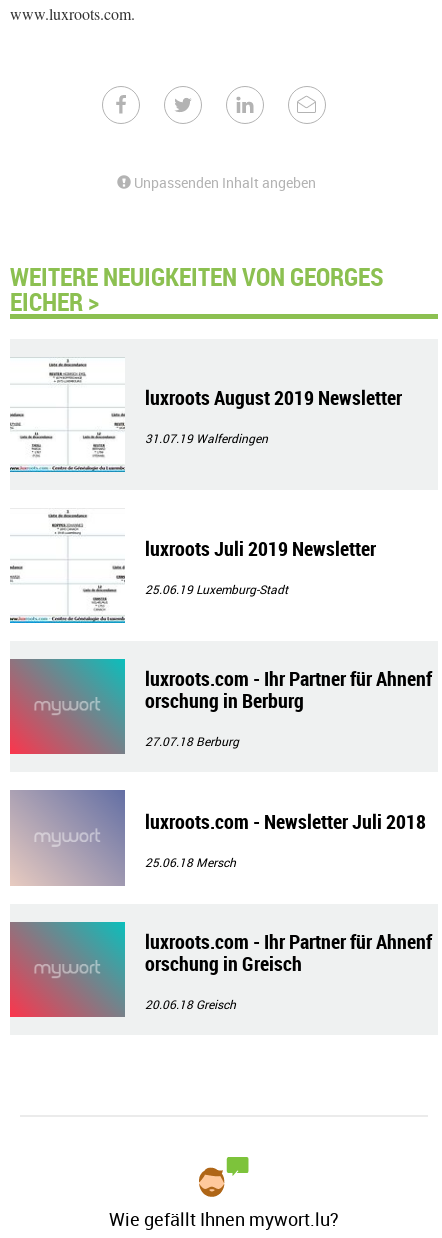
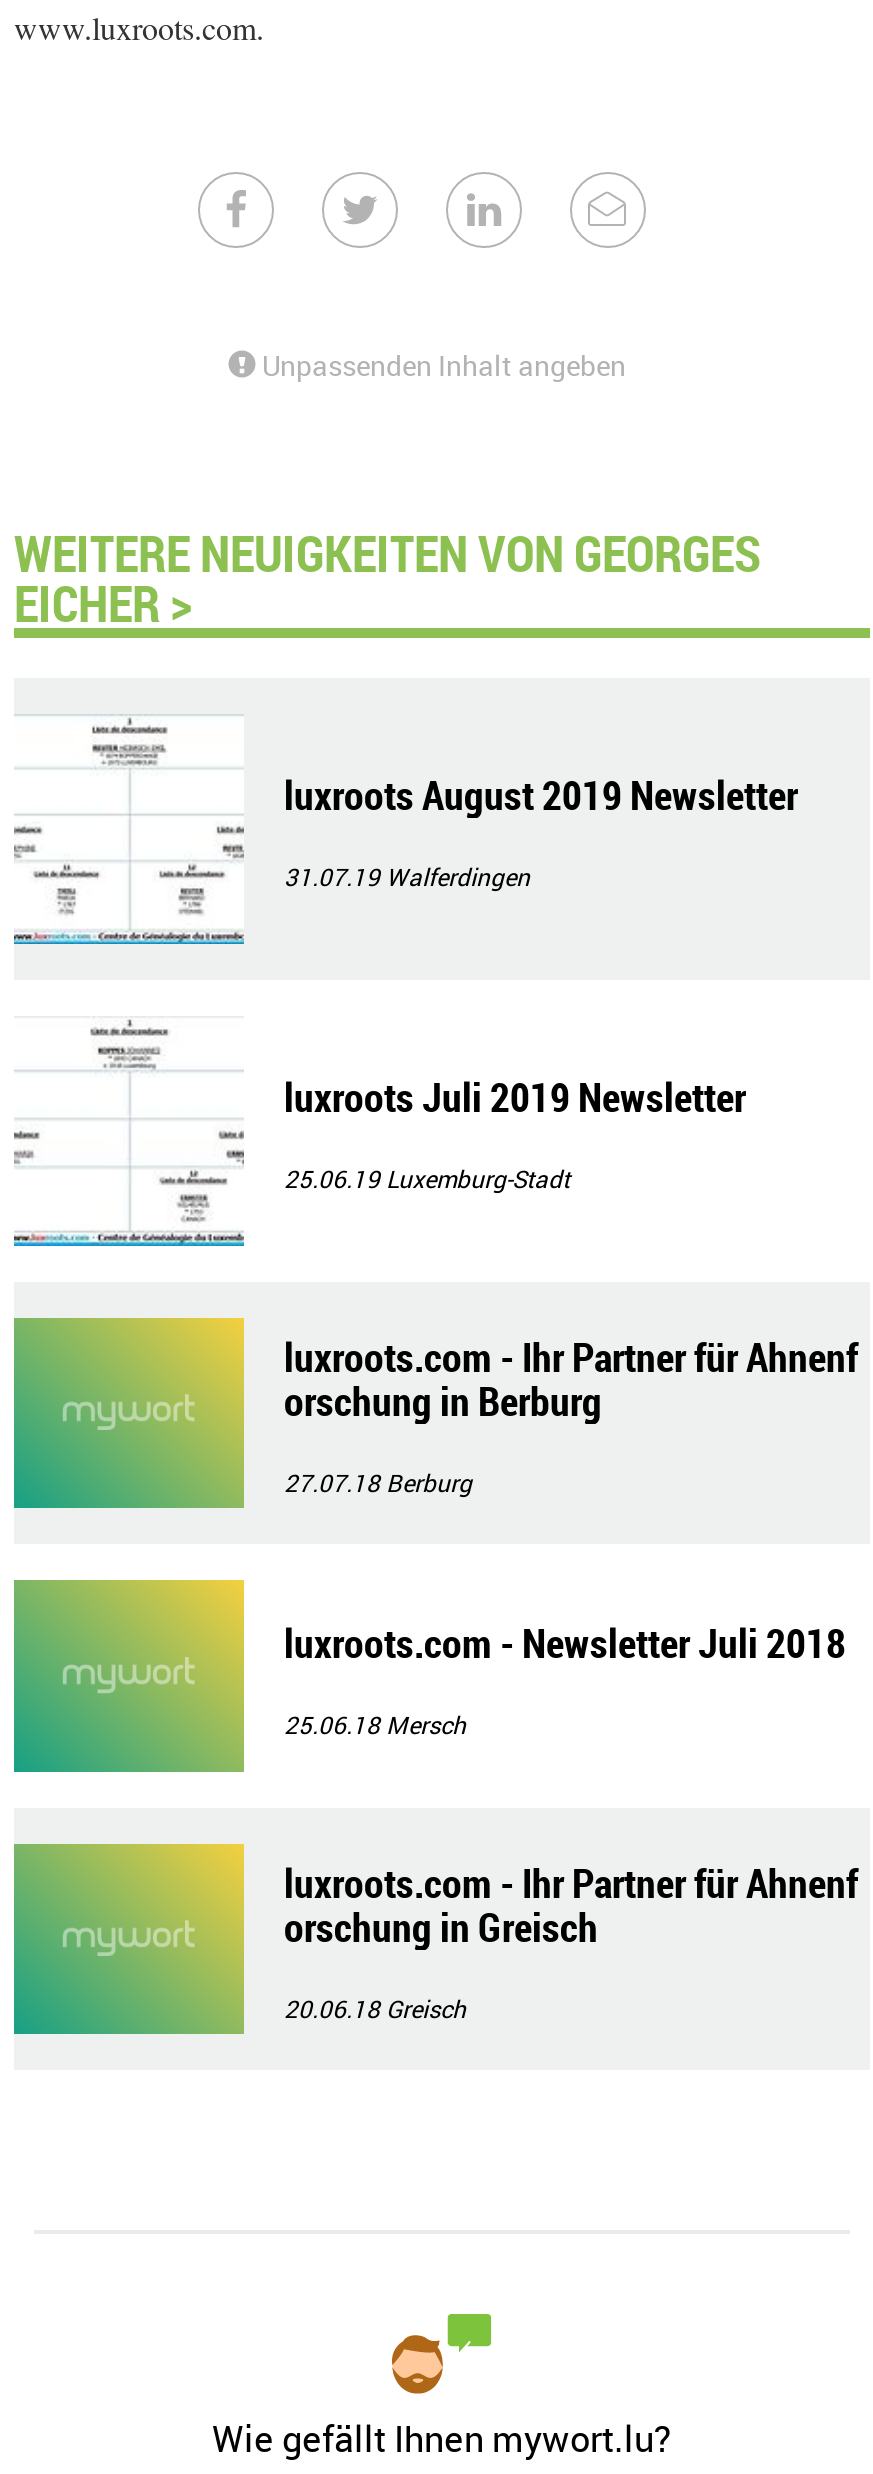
[9,658,126,755] [image] -> [12,1316,246,1510] [image]
[10,789,126,887] [image] -> [12,1578,246,1774] [image]
[9,921,126,1018] [image] -> [12,1842,246,2036] [image]

